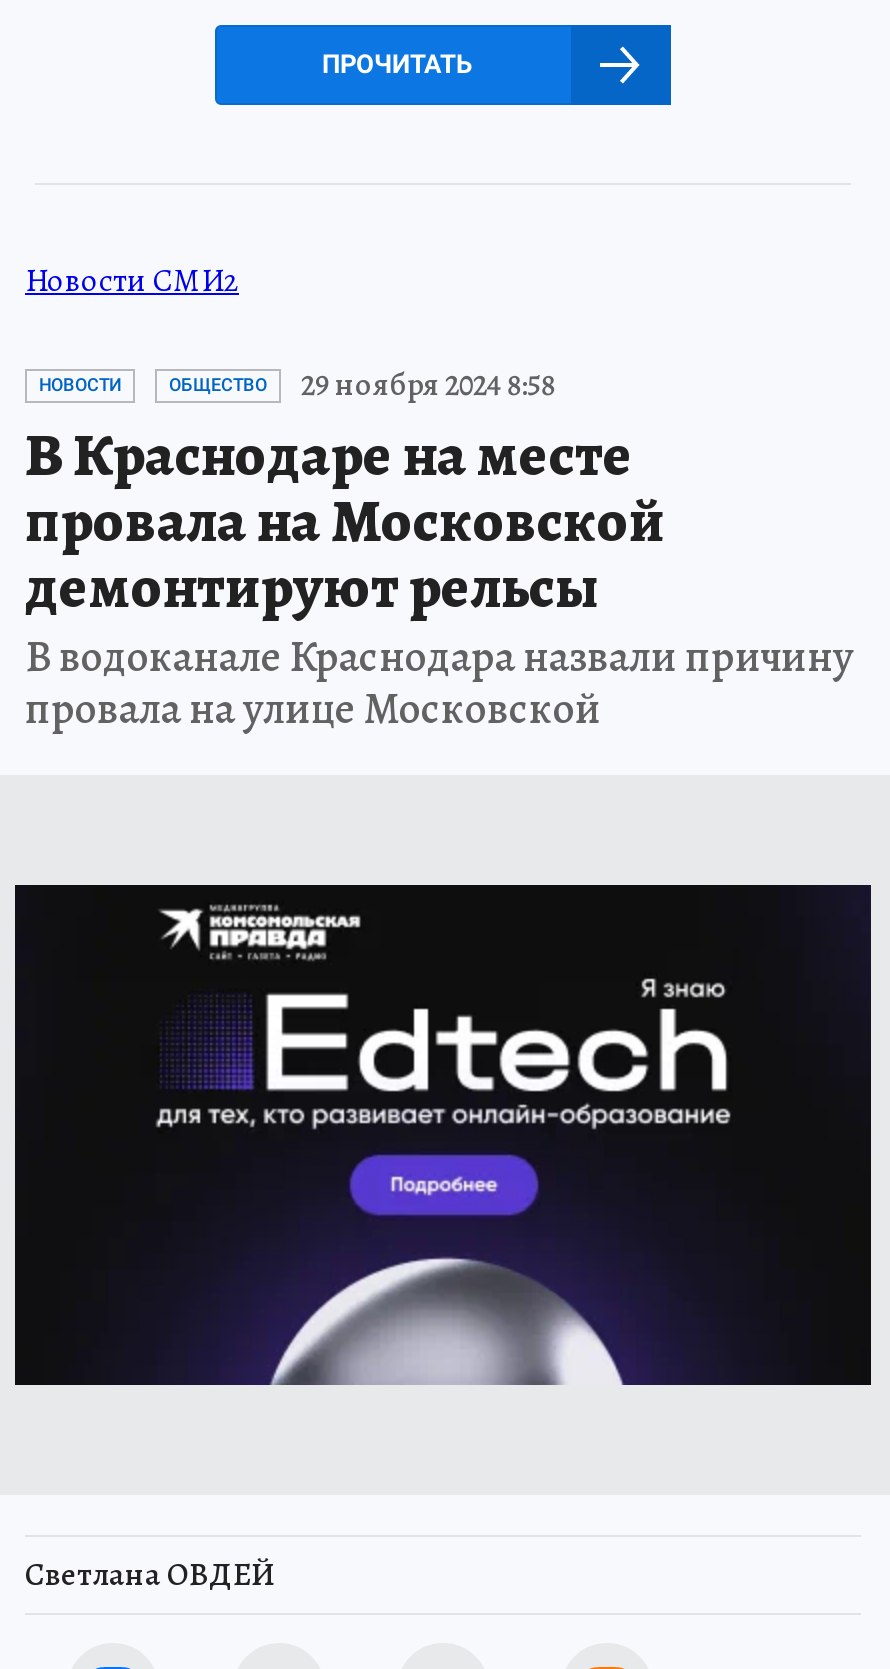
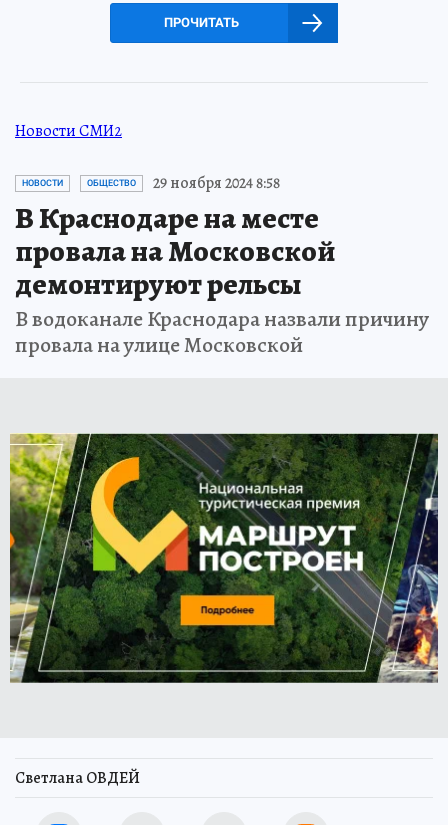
[13,883,873,1385] [image] -> [9,433,439,684] [image]

